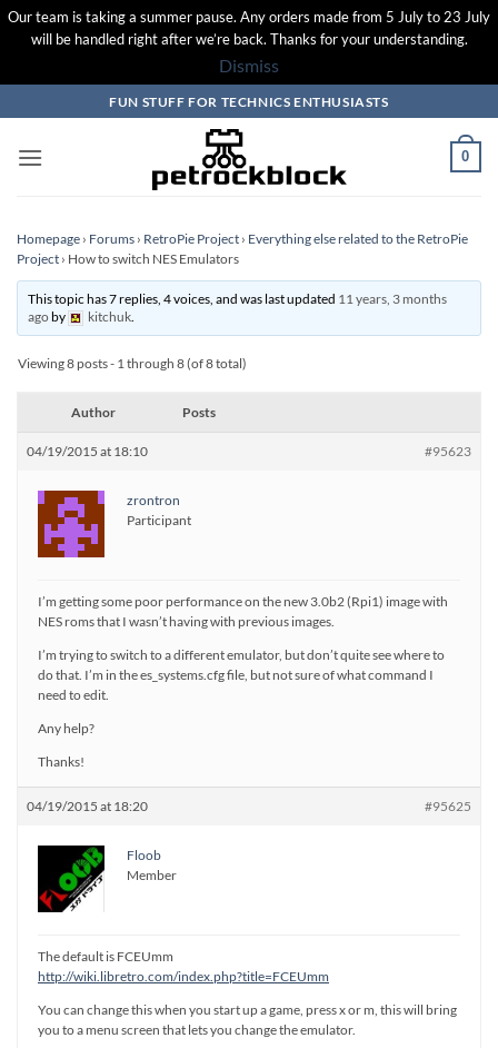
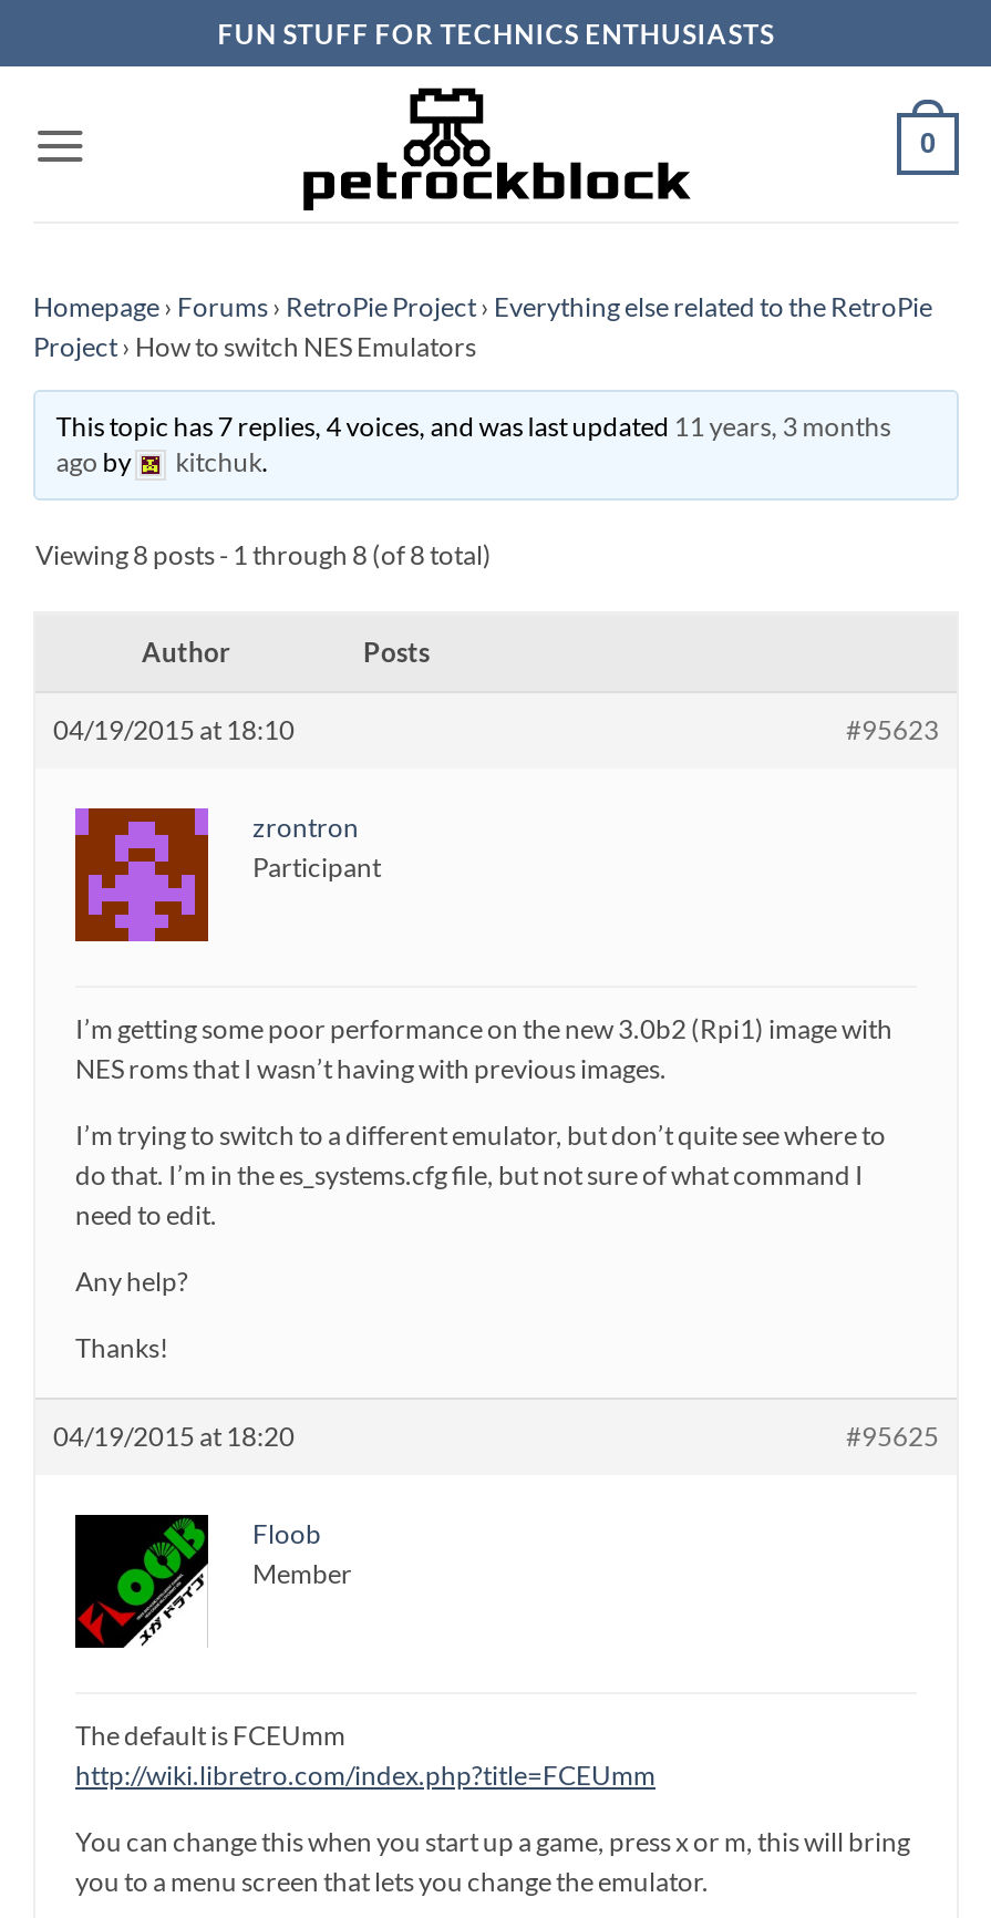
[8,8,490,76] Our team is taking a summer pause. Any orders made from 5 July to 23 July | will be handled right after we’re back. Thanks for your understanding. | Dismiss -> none

